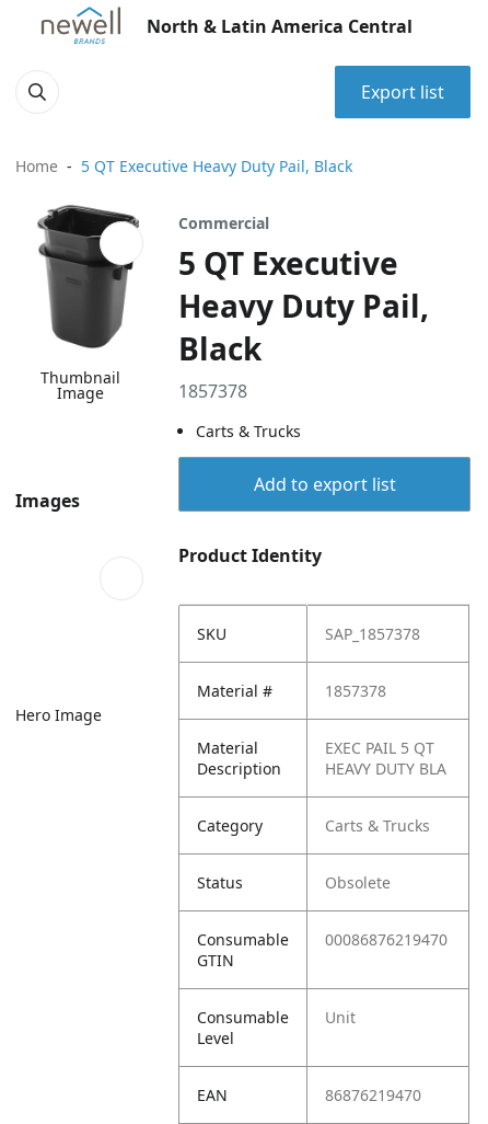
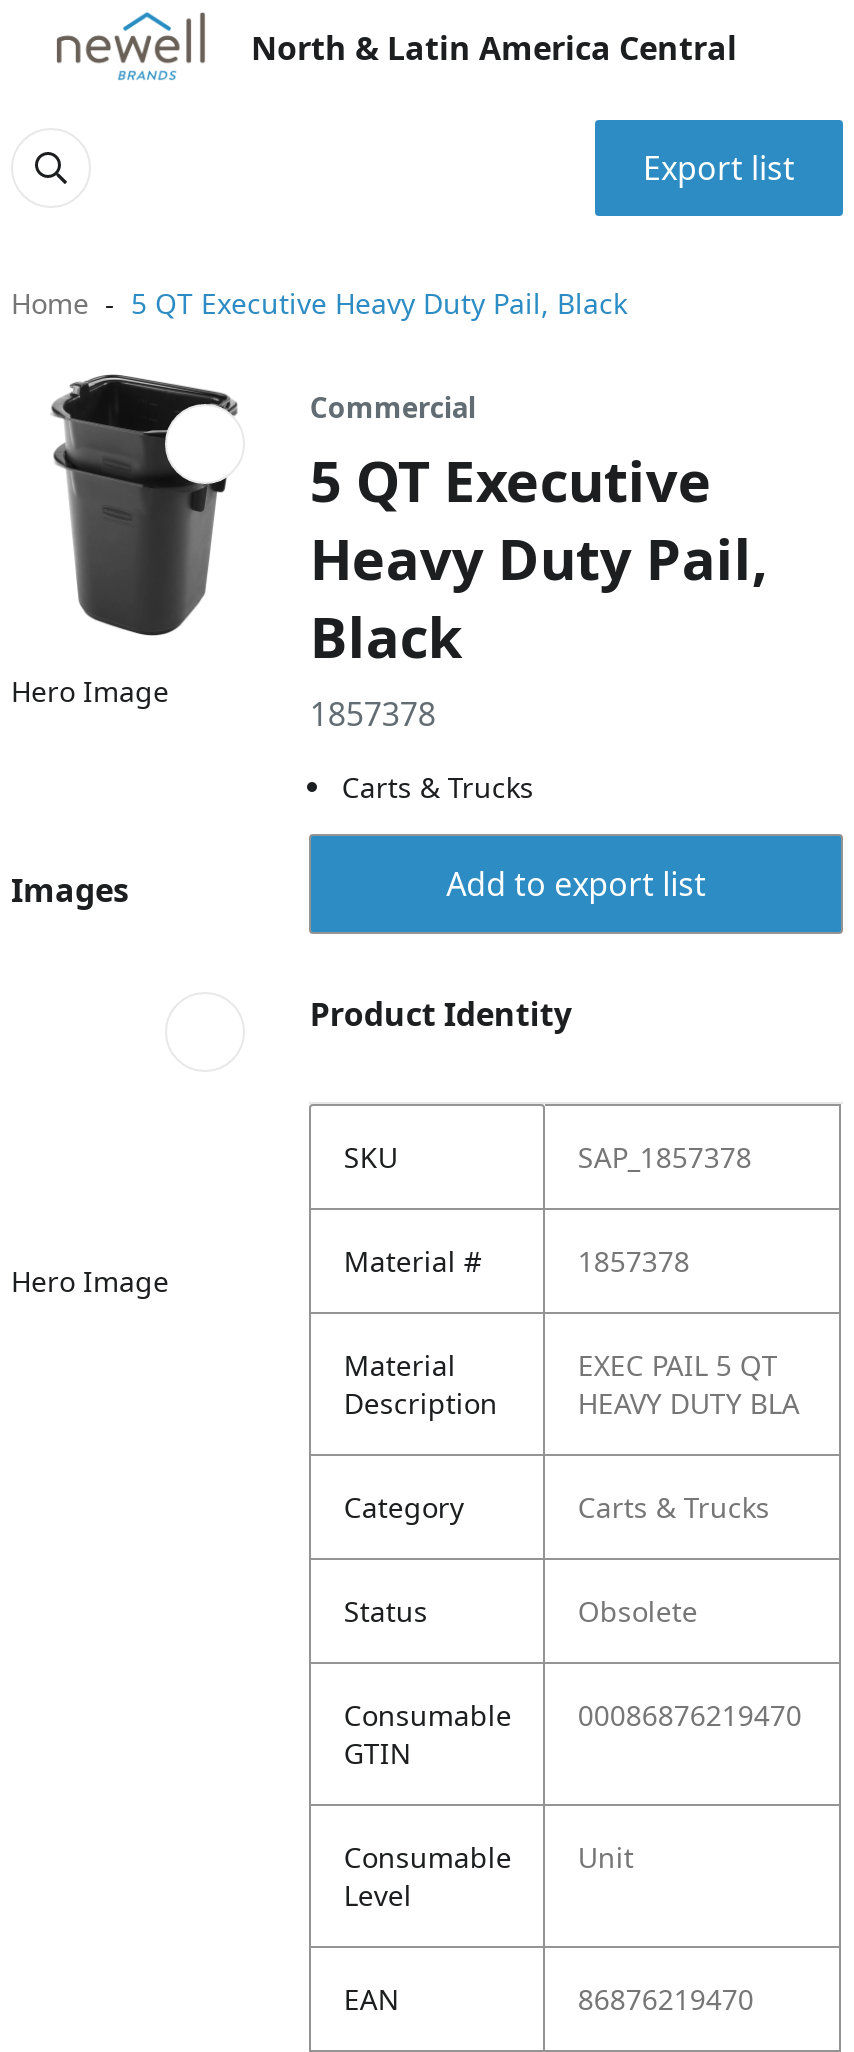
[41,367,121,403] Thumbnail | Image -> [11,673,169,711] Hero Image

